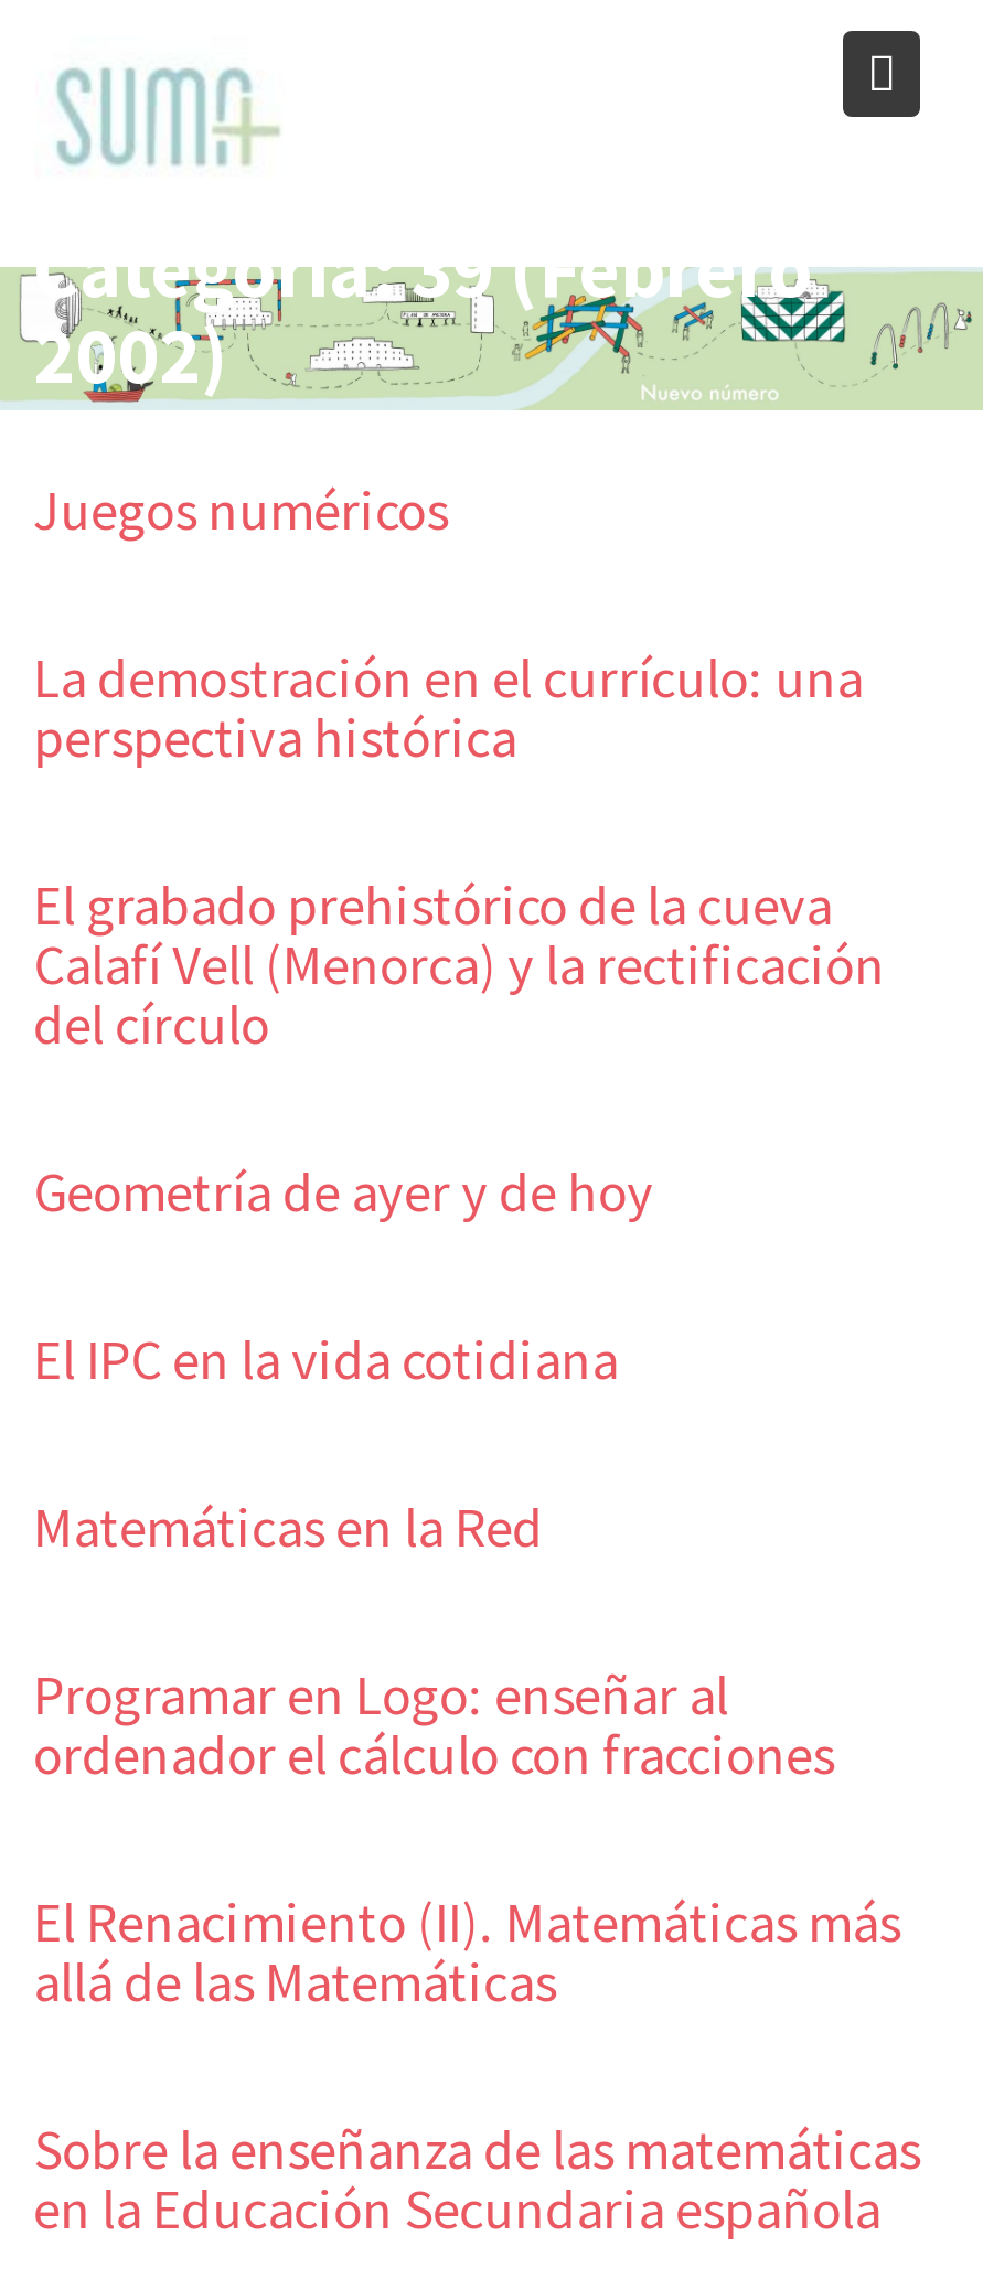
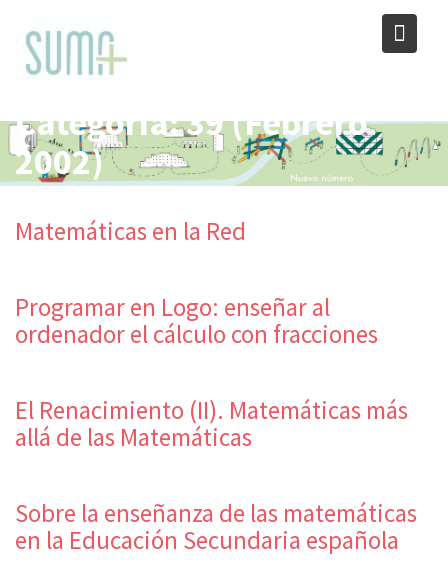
[33,474,885,1394] Juegos numéricos | La demostración en el currículo: una | perspectiva histórica | El grabado prehistórico de la cueva | Calafí Vell (Menorca) y la rectificación | del círculo | Geometría de ayer y de hoy | El IPC en la vida cotidiana -> none

